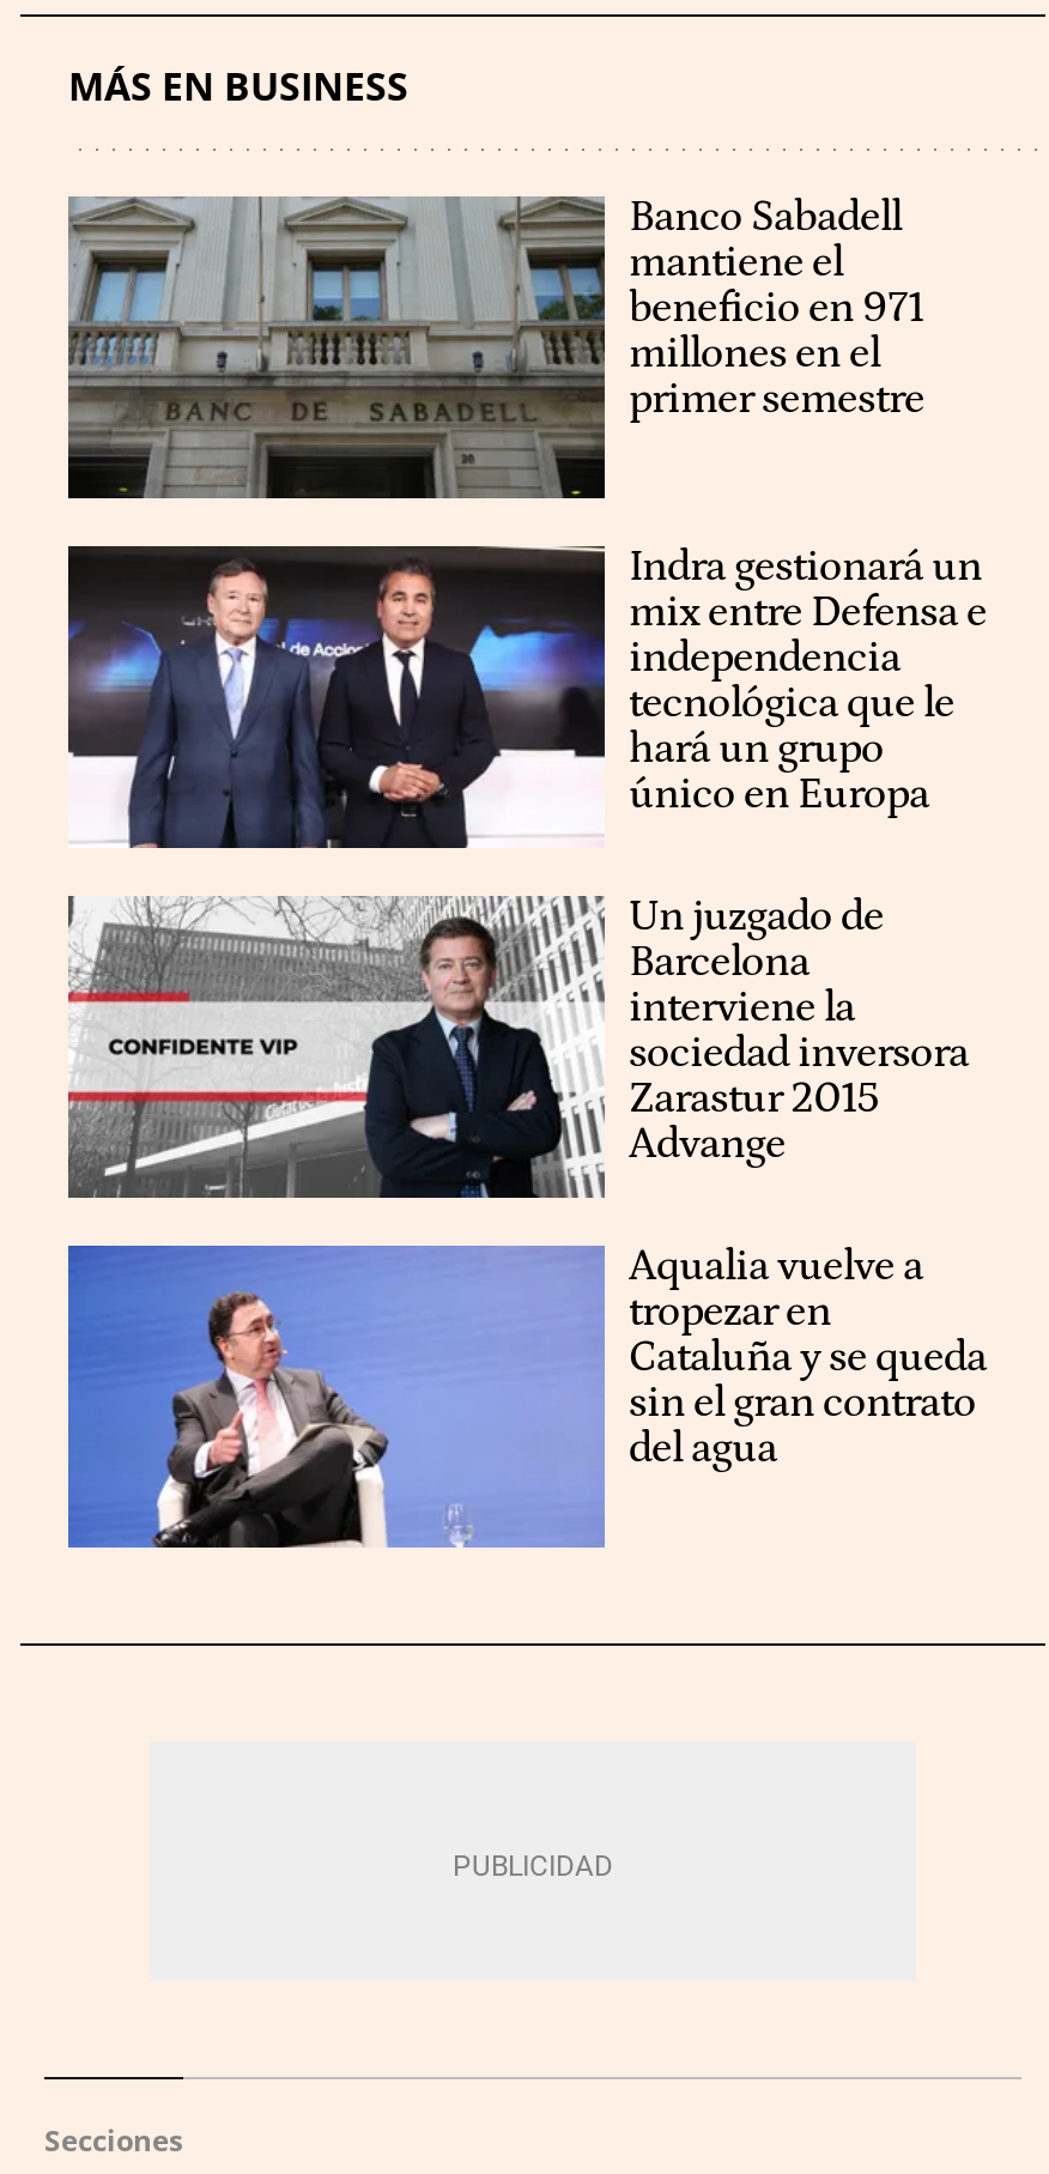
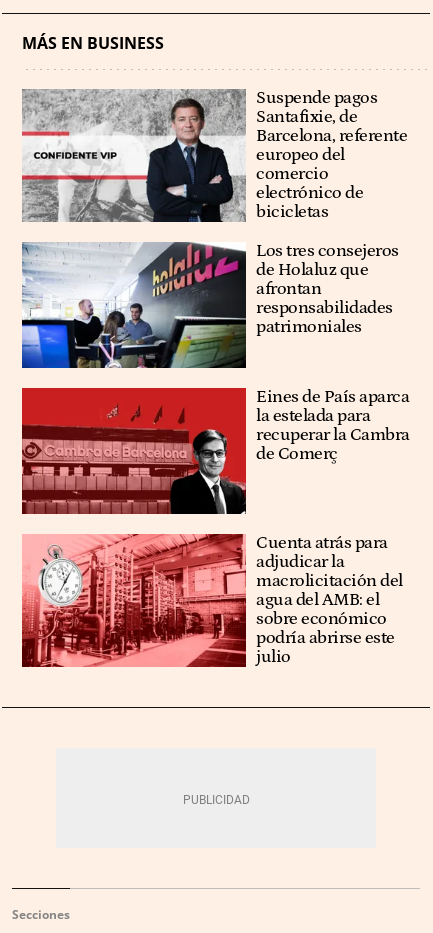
[66,193,924,501] [image] | Banco Sabadell | mantiene el | beneficio en 971 | millones en el | primer semestre -> [22,87,407,223] [image] | Suspende pagos | Santafixie, de | Barcelona, referente | europeo del | comercio | electrónico de | bicicletas
[66,543,987,850] [image] | Indra gestionará un | mix entre Defensa e | independencia | tecnológica que le | hará un grupo | único en Europa -> [21,240,398,369] [image] | Los tres consejeros | de Holaluz que | afrontan | responsabilidades | patrimoniales
[66,892,969,1200] [image] | Un juzgado de | Barcelona | interviene la | sociedad inversora | Zarastur 2015 | Advange -> [21,386,409,515] [image] | Eines de País aparca | la estelada para | recuperar la Cambra | de Comerç
[66,1242,987,1550] [image] | Aqualia vuelve a | tropezar en | Cataluña y se queda | sin el gran contrato | del agua -> [21,532,402,668] [image] | Cuenta atrás para | adjudicar la | macrolicitación del | agua del AMB: el | sobre económico | podría abrirse este | julio

